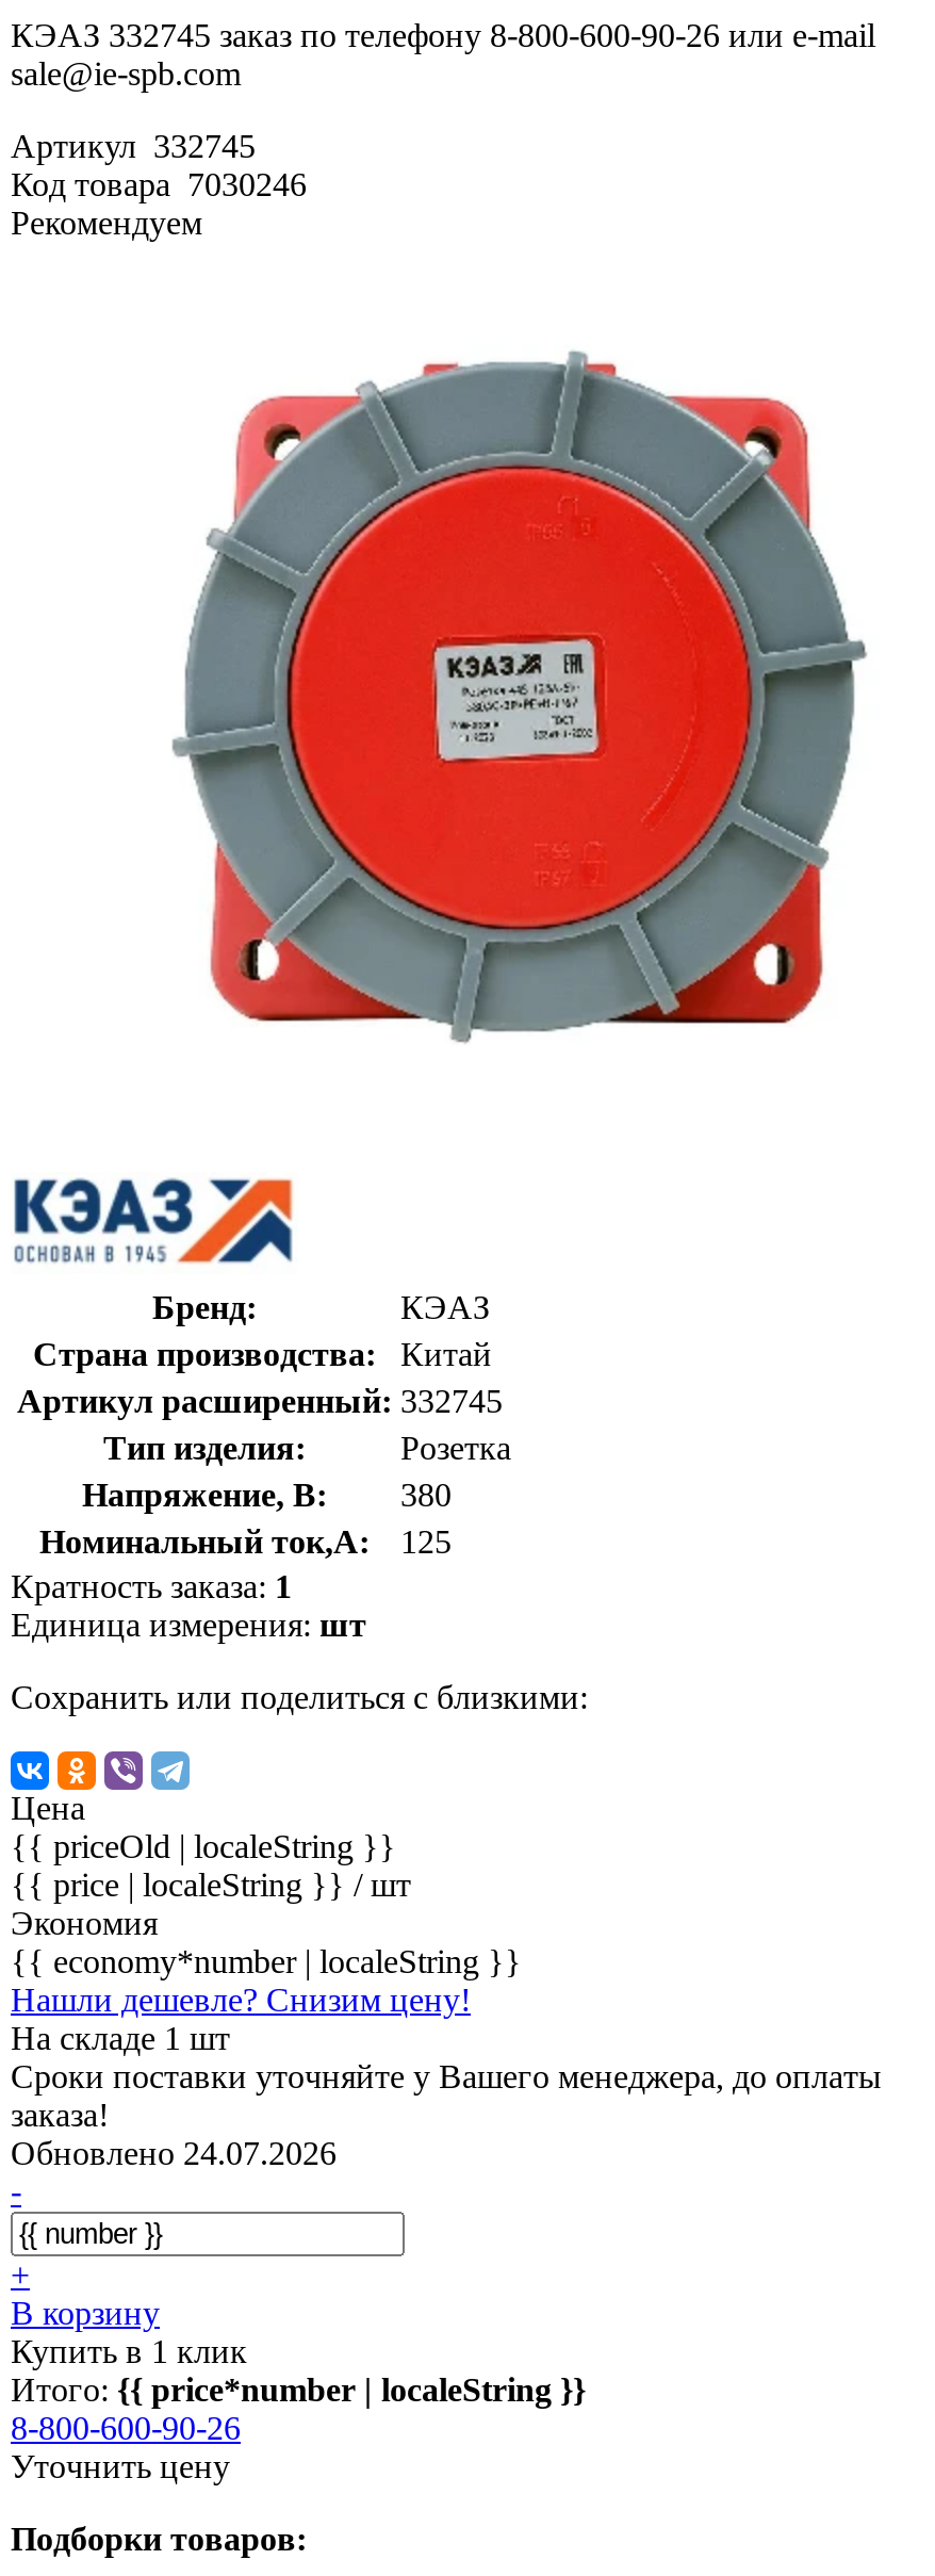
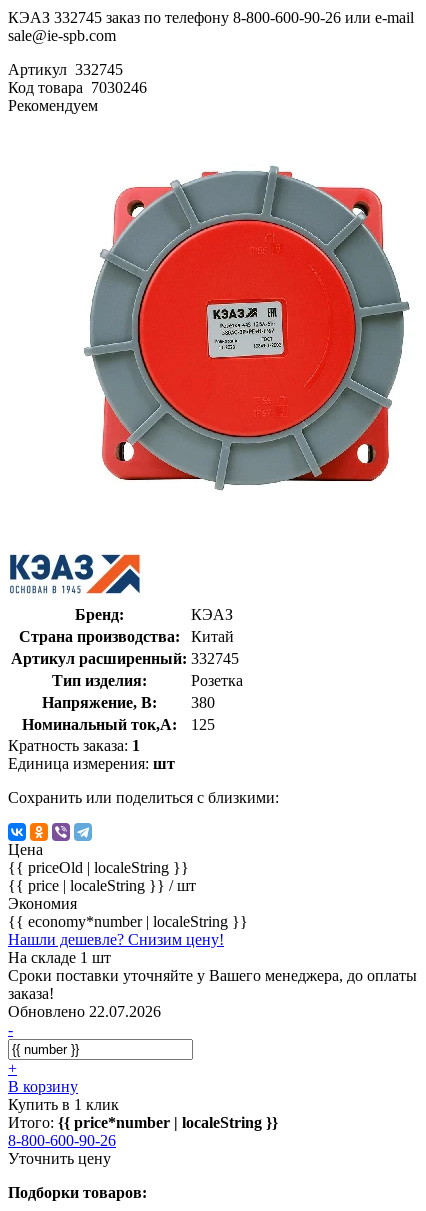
[11,2135,337,2171] Обновлено 24.07.2026 -> [8,1003,161,1020] Обновлено 22.07.2026

